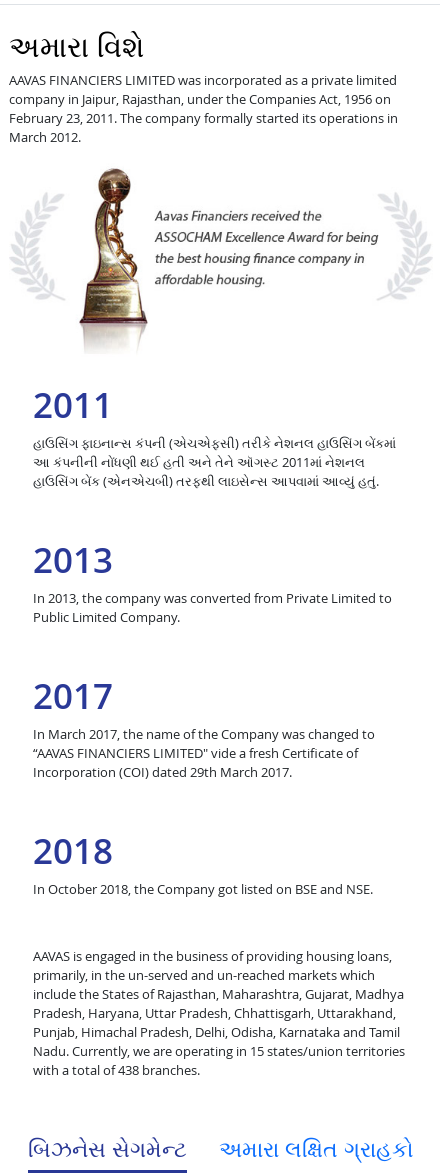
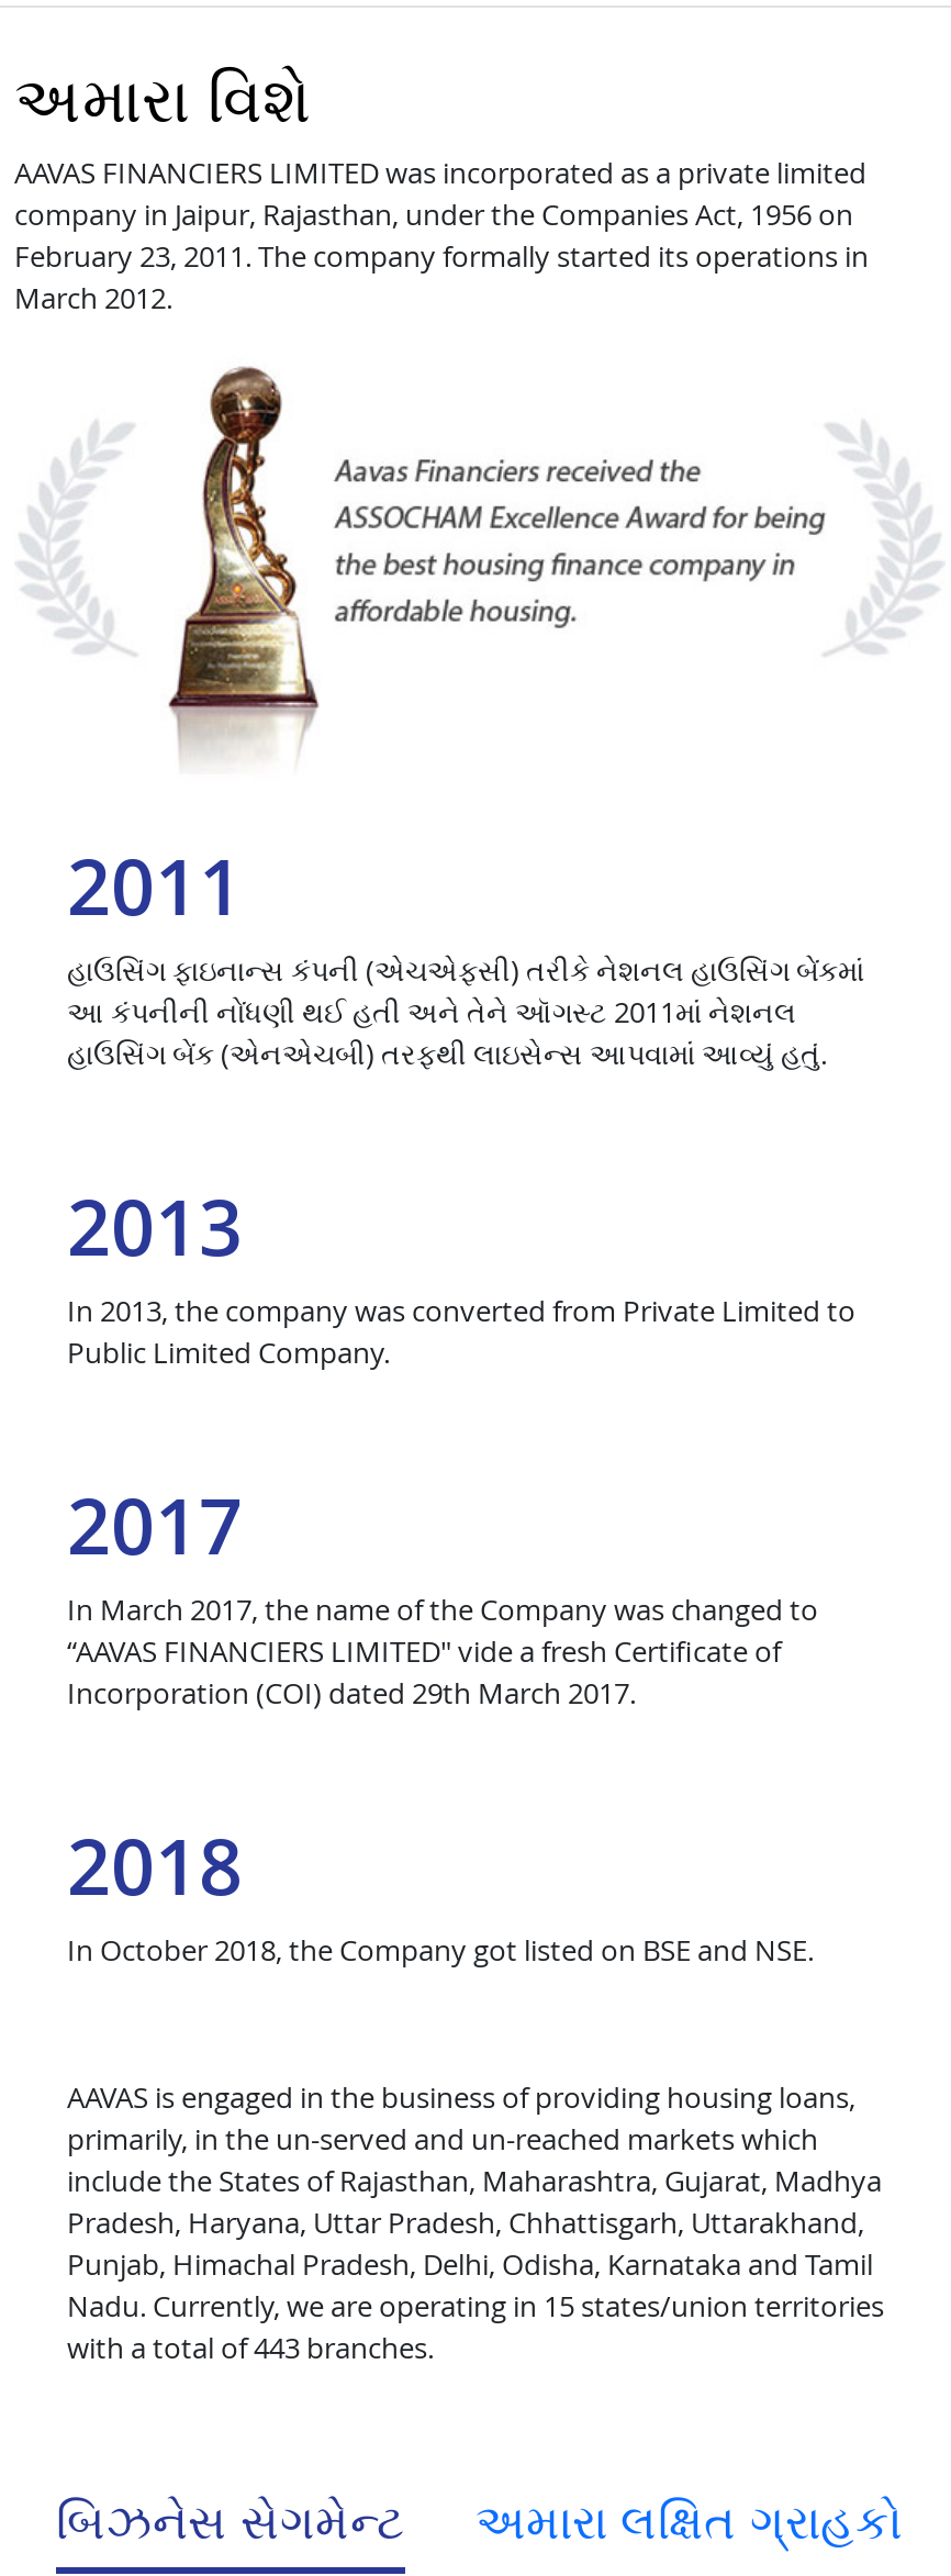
[33,1060,200,1078] with a total of 438 branches. -> [67,2327,434,2366] with a total of 443 branches.

